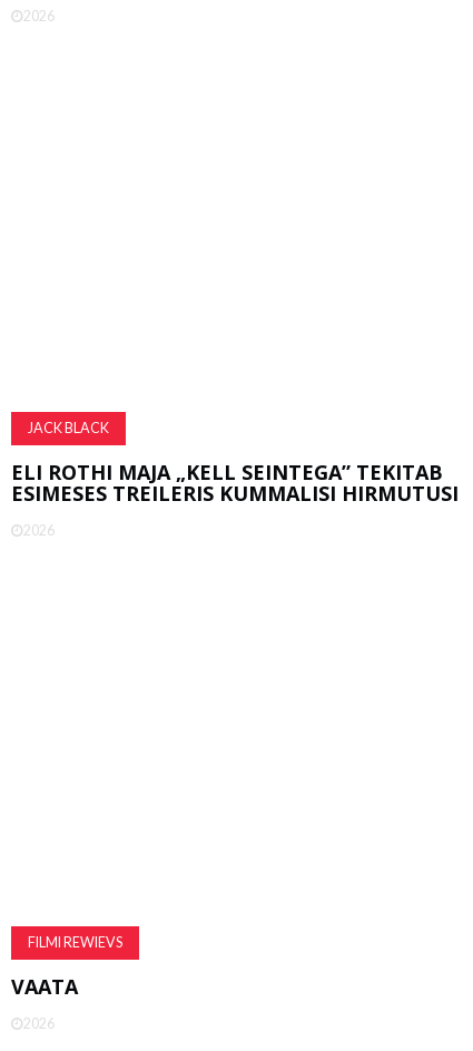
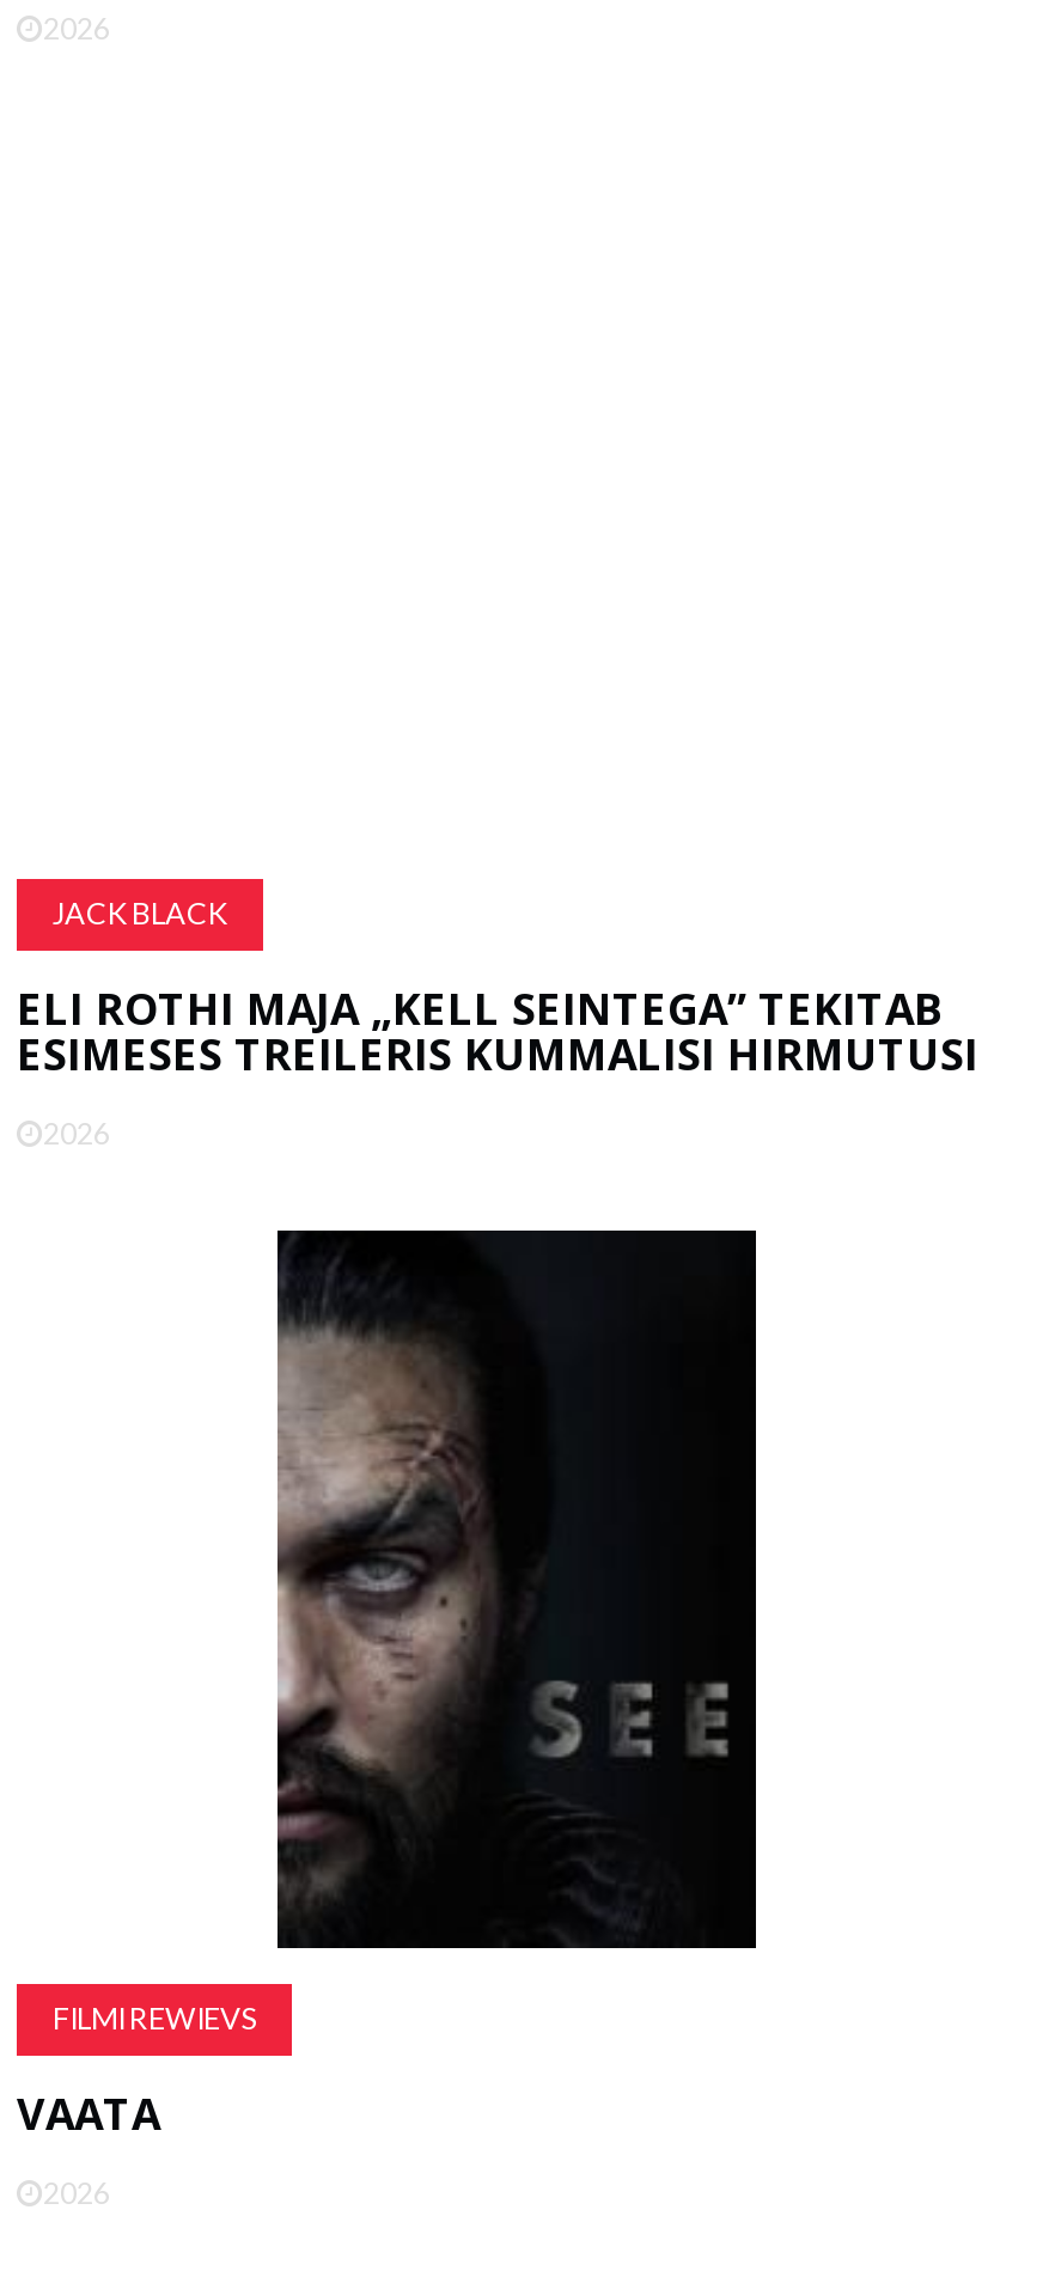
none -> [275,1228,758,1951] [image]

